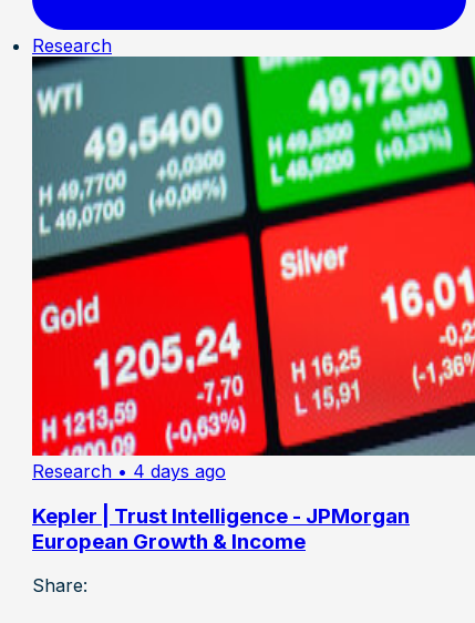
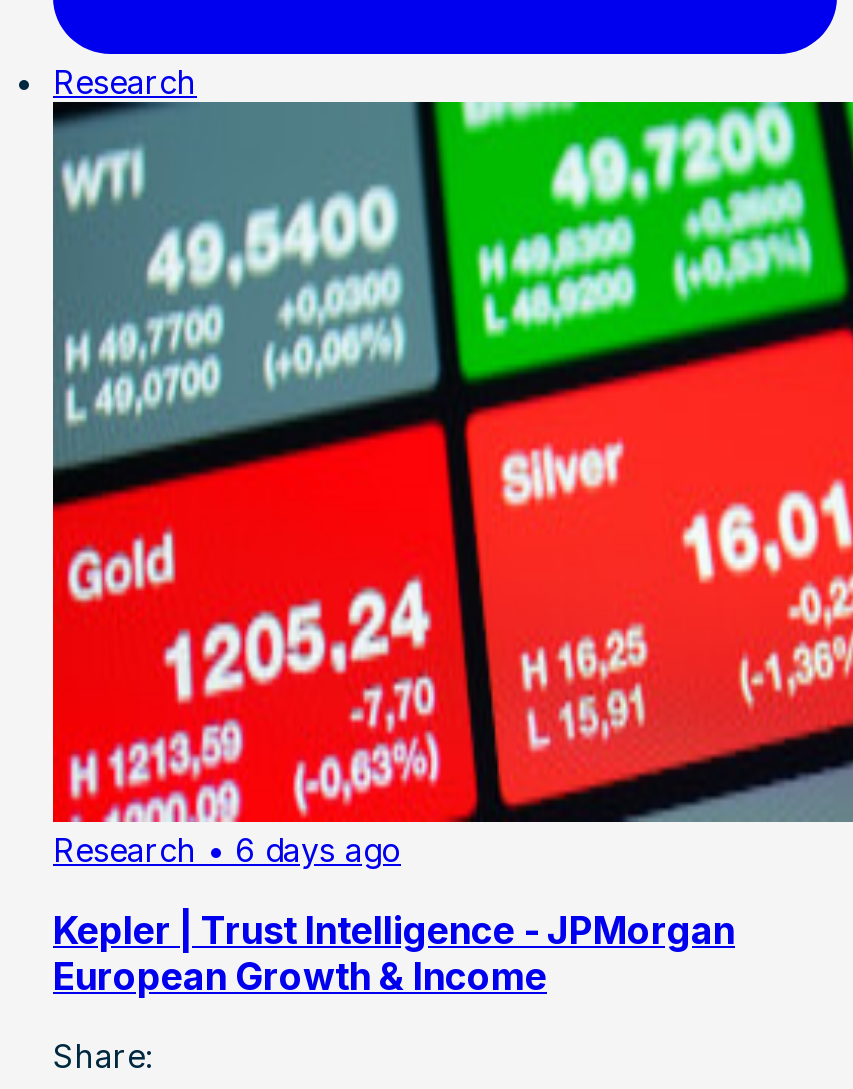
[32,460,226,482] Research • 4 days ago -> [53,830,401,870] Research • 6 days ago

